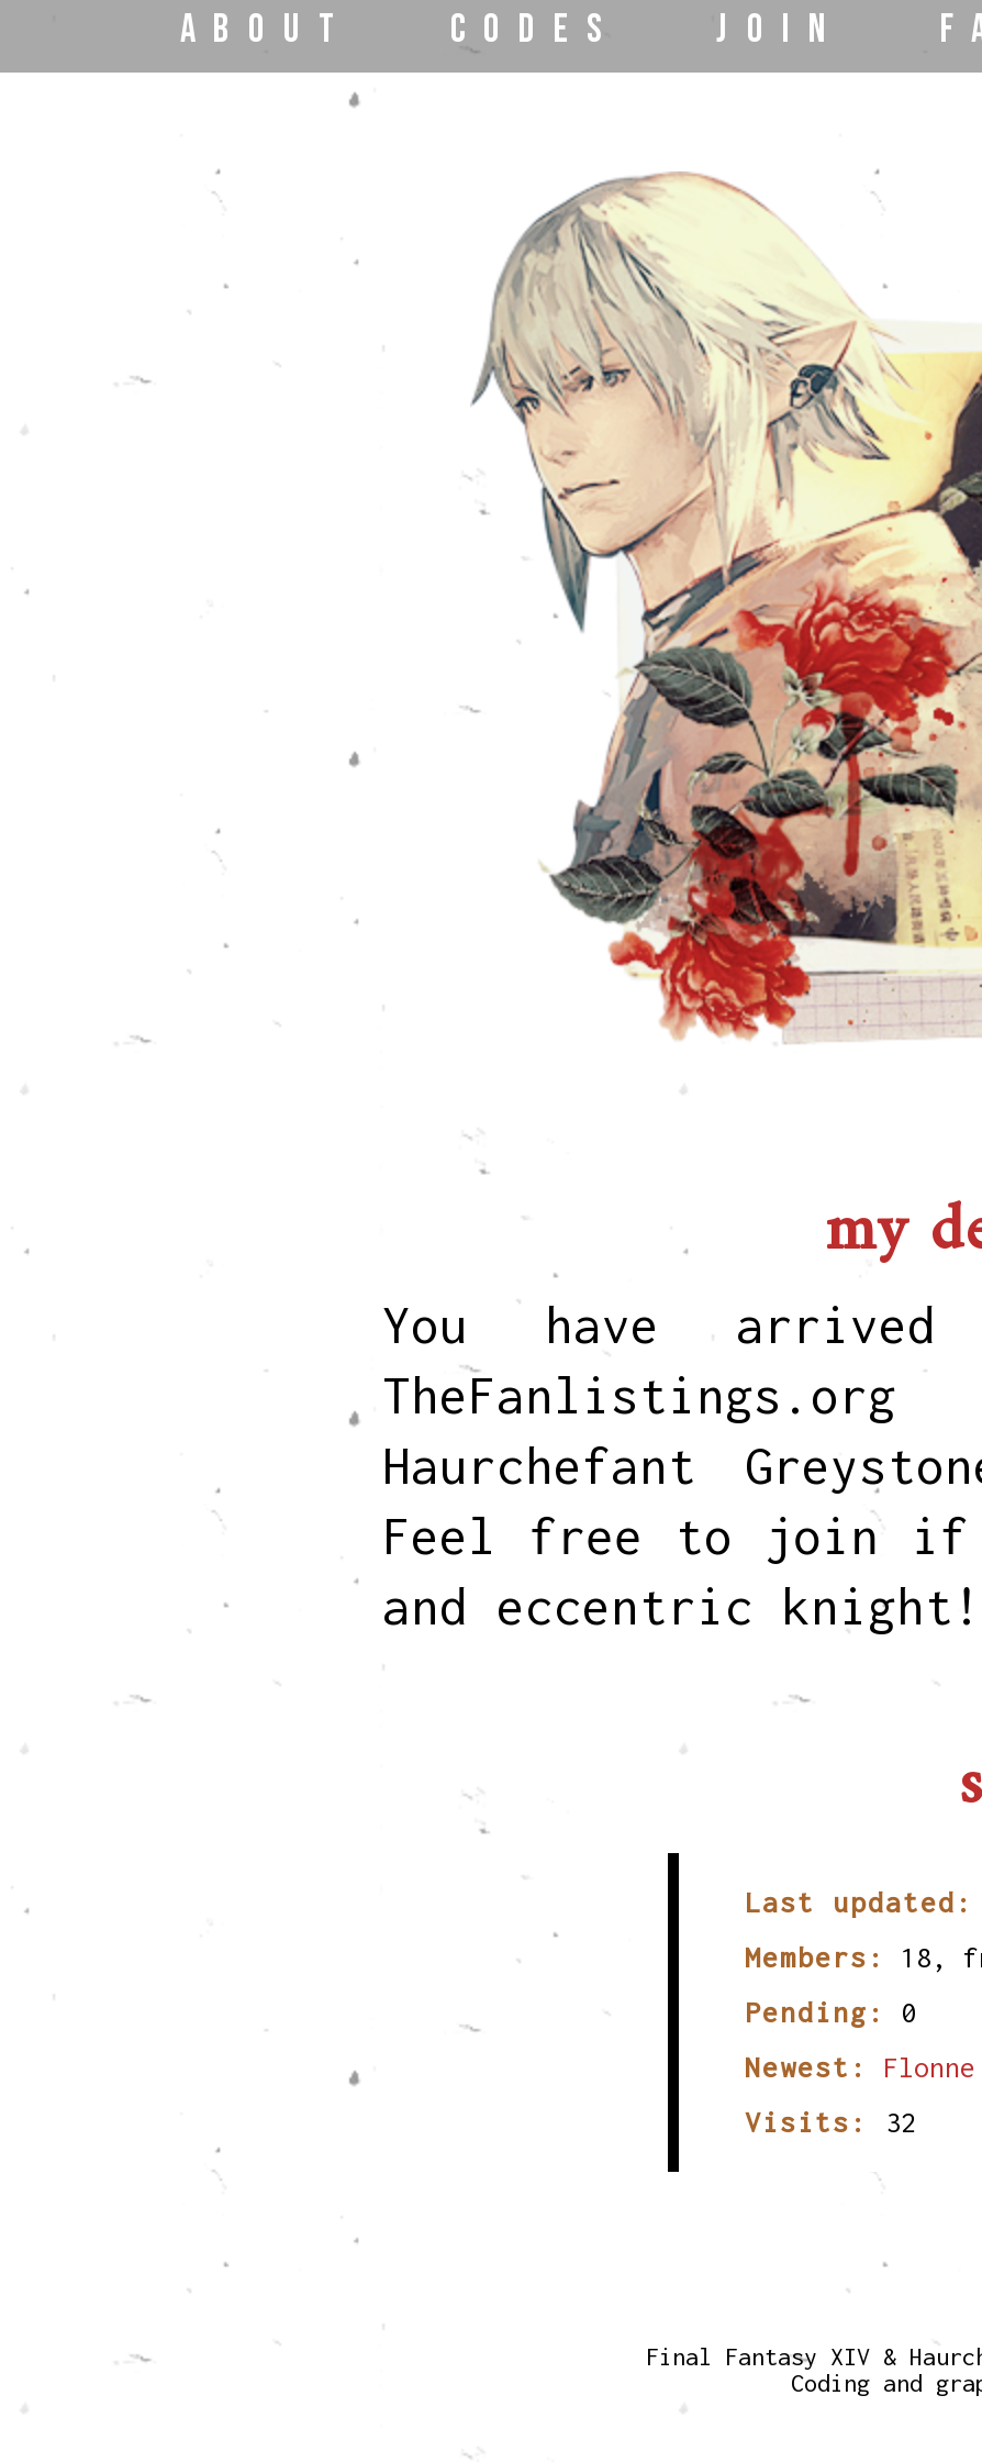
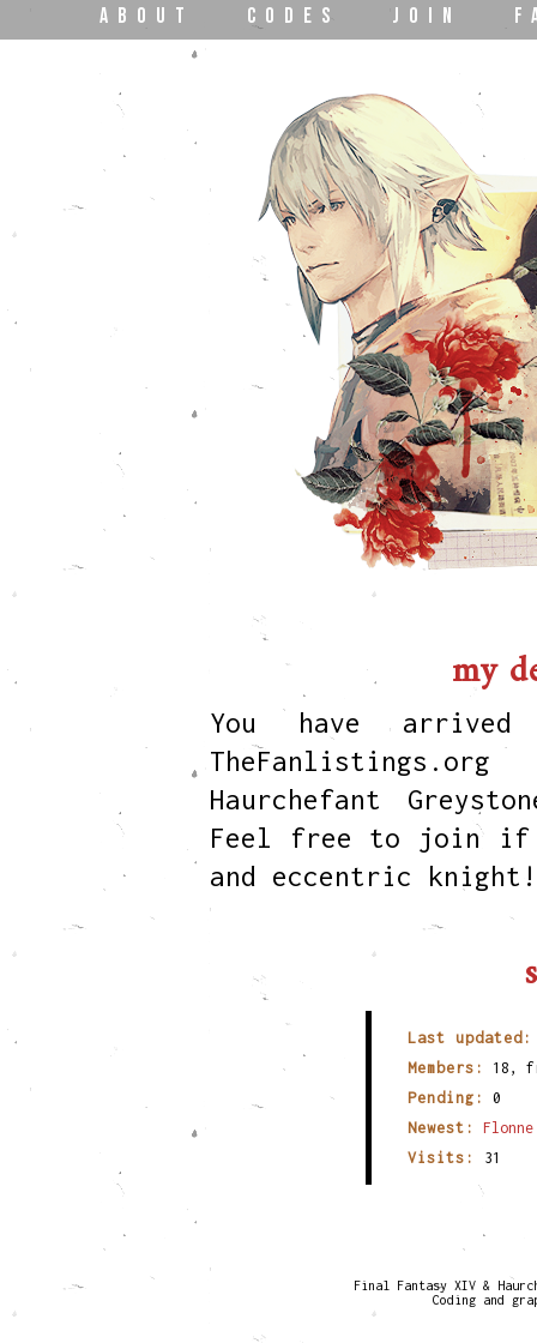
[745,2106,916,2139] Visits: 32 -> [408,1149,501,1167] Visits: 31

